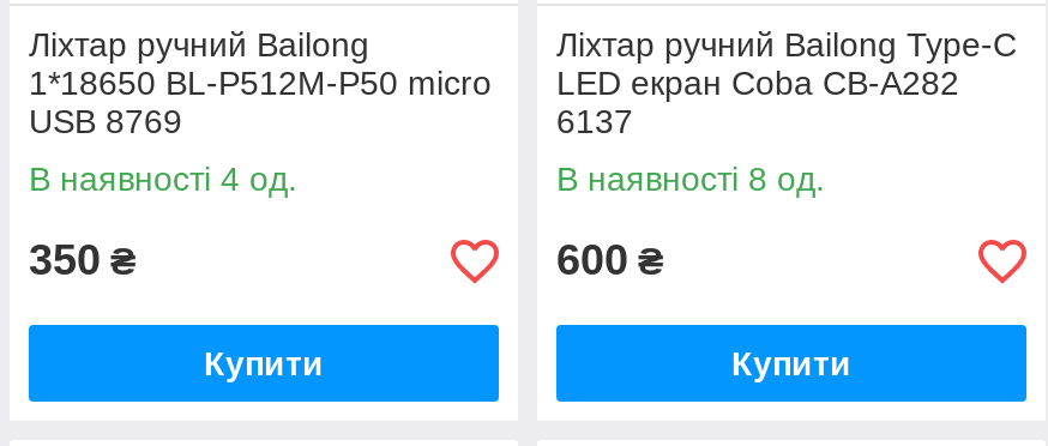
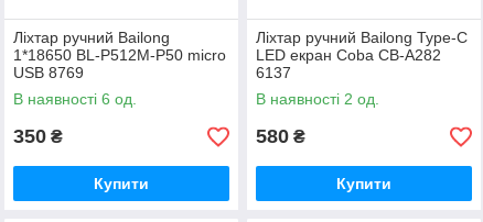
[29,160,297,198] В наявності 4 од. -> [13,90,137,108] В наявності 6 од.
[556,160,825,198] В наявності 8 од. -> [256,90,379,108] В наявності 2 од.
[556,237,664,285] 600 ₴ -> [256,126,305,147] 580 ₴

